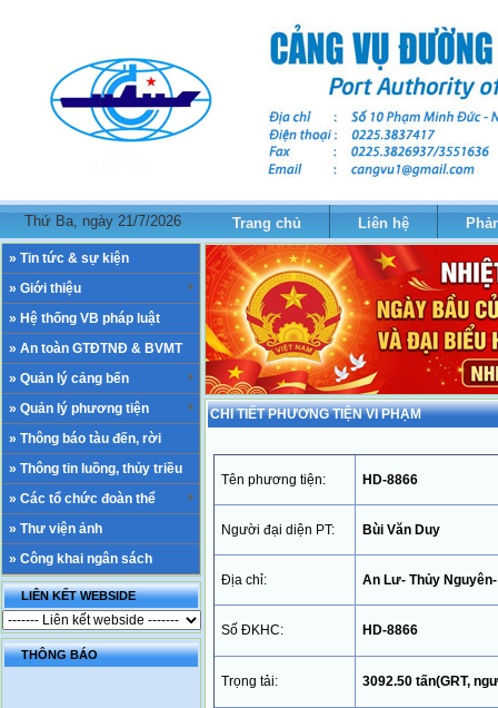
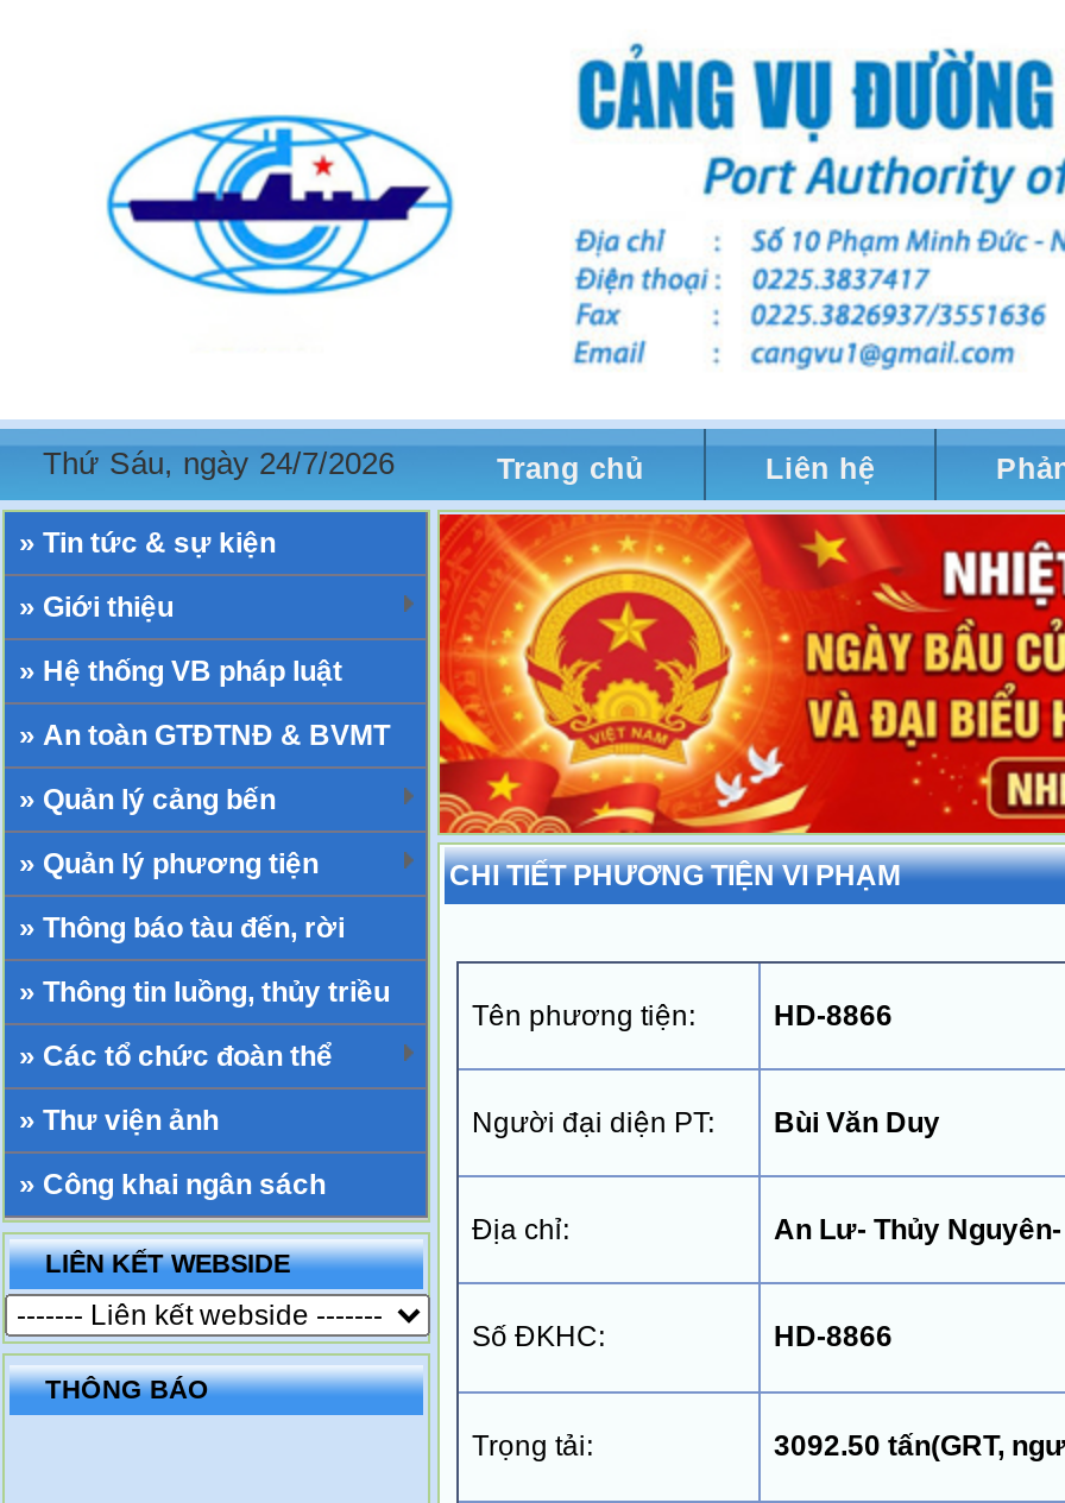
[24,213,181,229] Thứ Ba, ngày 21/7/2026 -> [43,446,395,481] Thứ Sáu, ngày 24/7/2026

